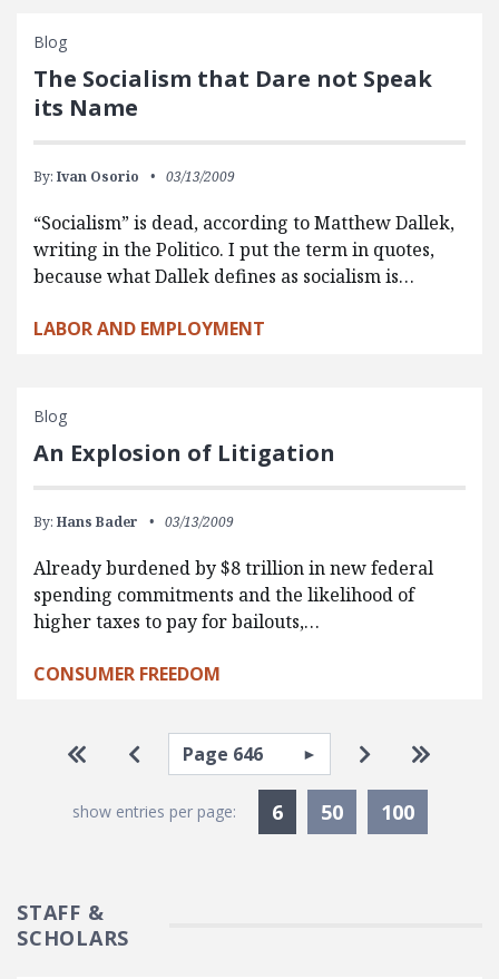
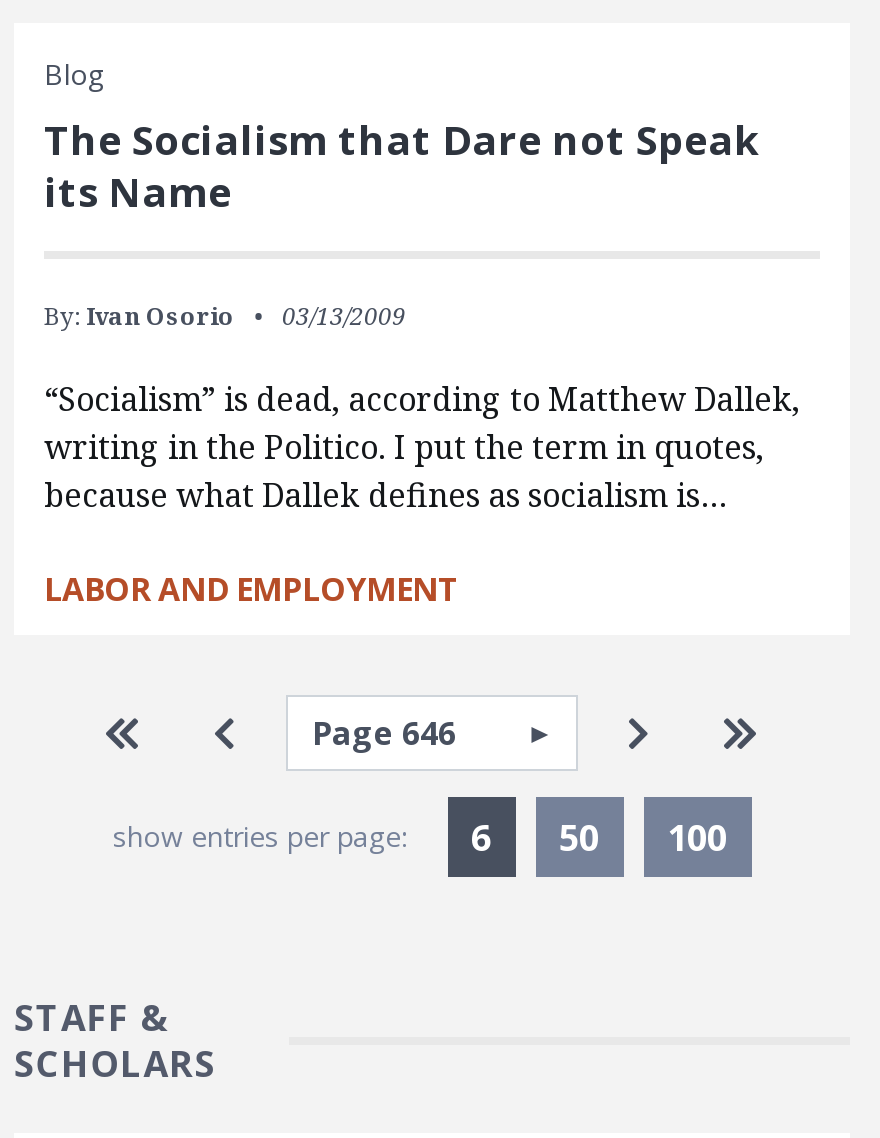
[33,405,433,686] Blog | An Explosion of Litigation | By: Hans Bader | 03/13/2009 | Already burdened by $8 trillion in new federal | spending commitments and the likelihood of | higher taxes to pay for bailouts,… | CONSUMER FREEDOM -> none

